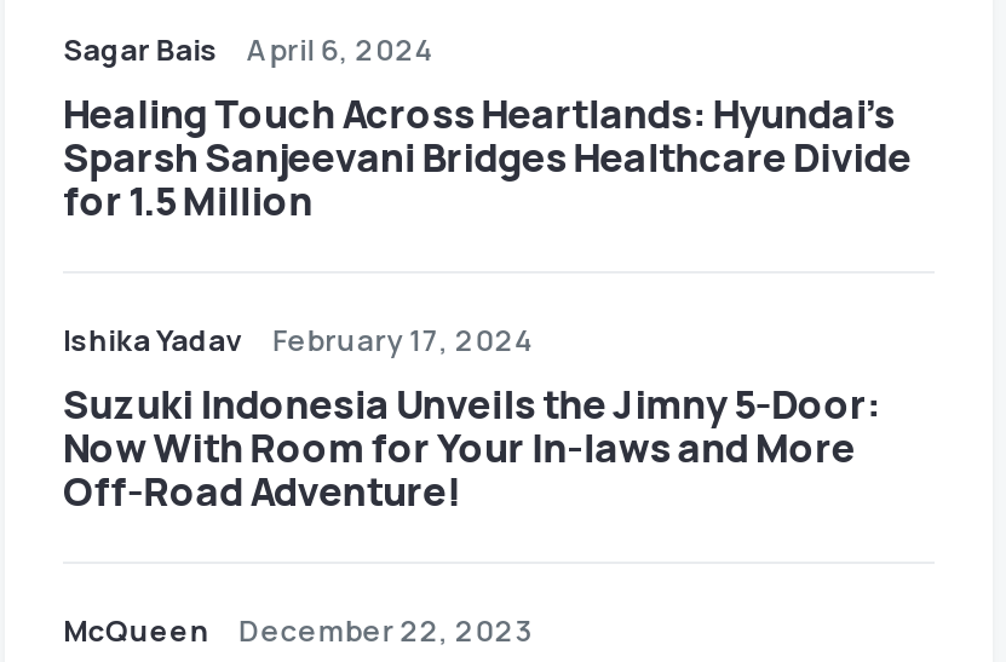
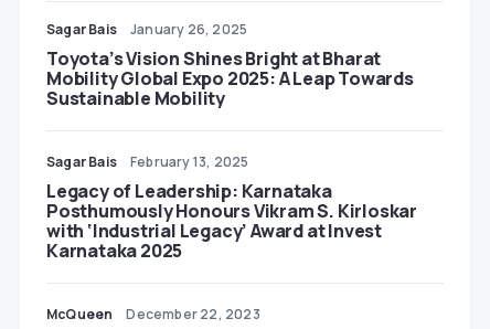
[63,29,911,228] April 6, 2024 | Healing Touch Across Heartlands: Hyundai’s | Sparsh Sanjeevani Bridges Healthcare Divide | for 1.5 Million -> [46,20,414,110] January 26, 2025 | Toyota’s Vision Shines Bright at Bharat | Mobility Global Expo 2025: A Leap Towards | Sustainable Mobility
[63,320,880,518] Ishika Yadav | February 17, 2024 | Suzuki Indonesia Unveils the Jimny 5-Door: | Now With Room for Your In-laws and More | Off-Road Adventure! -> [46,152,417,263] Sagar Bais | February 13, 2025 | Legacy of Leadership: Karnataka | Posthumously Honours Vikram S. Kirloskar | with ‘Industrial Legacy’ Award at Invest | Karnataka 2025

